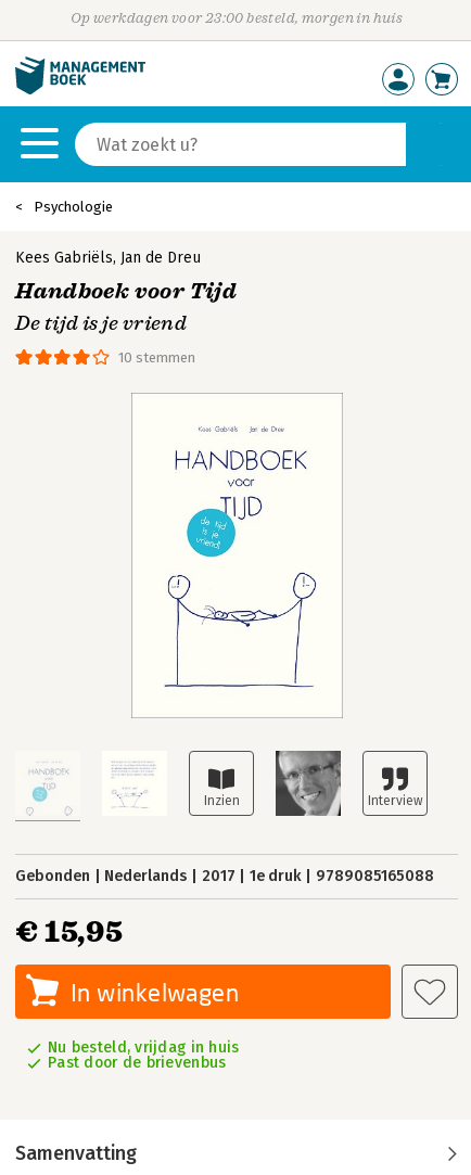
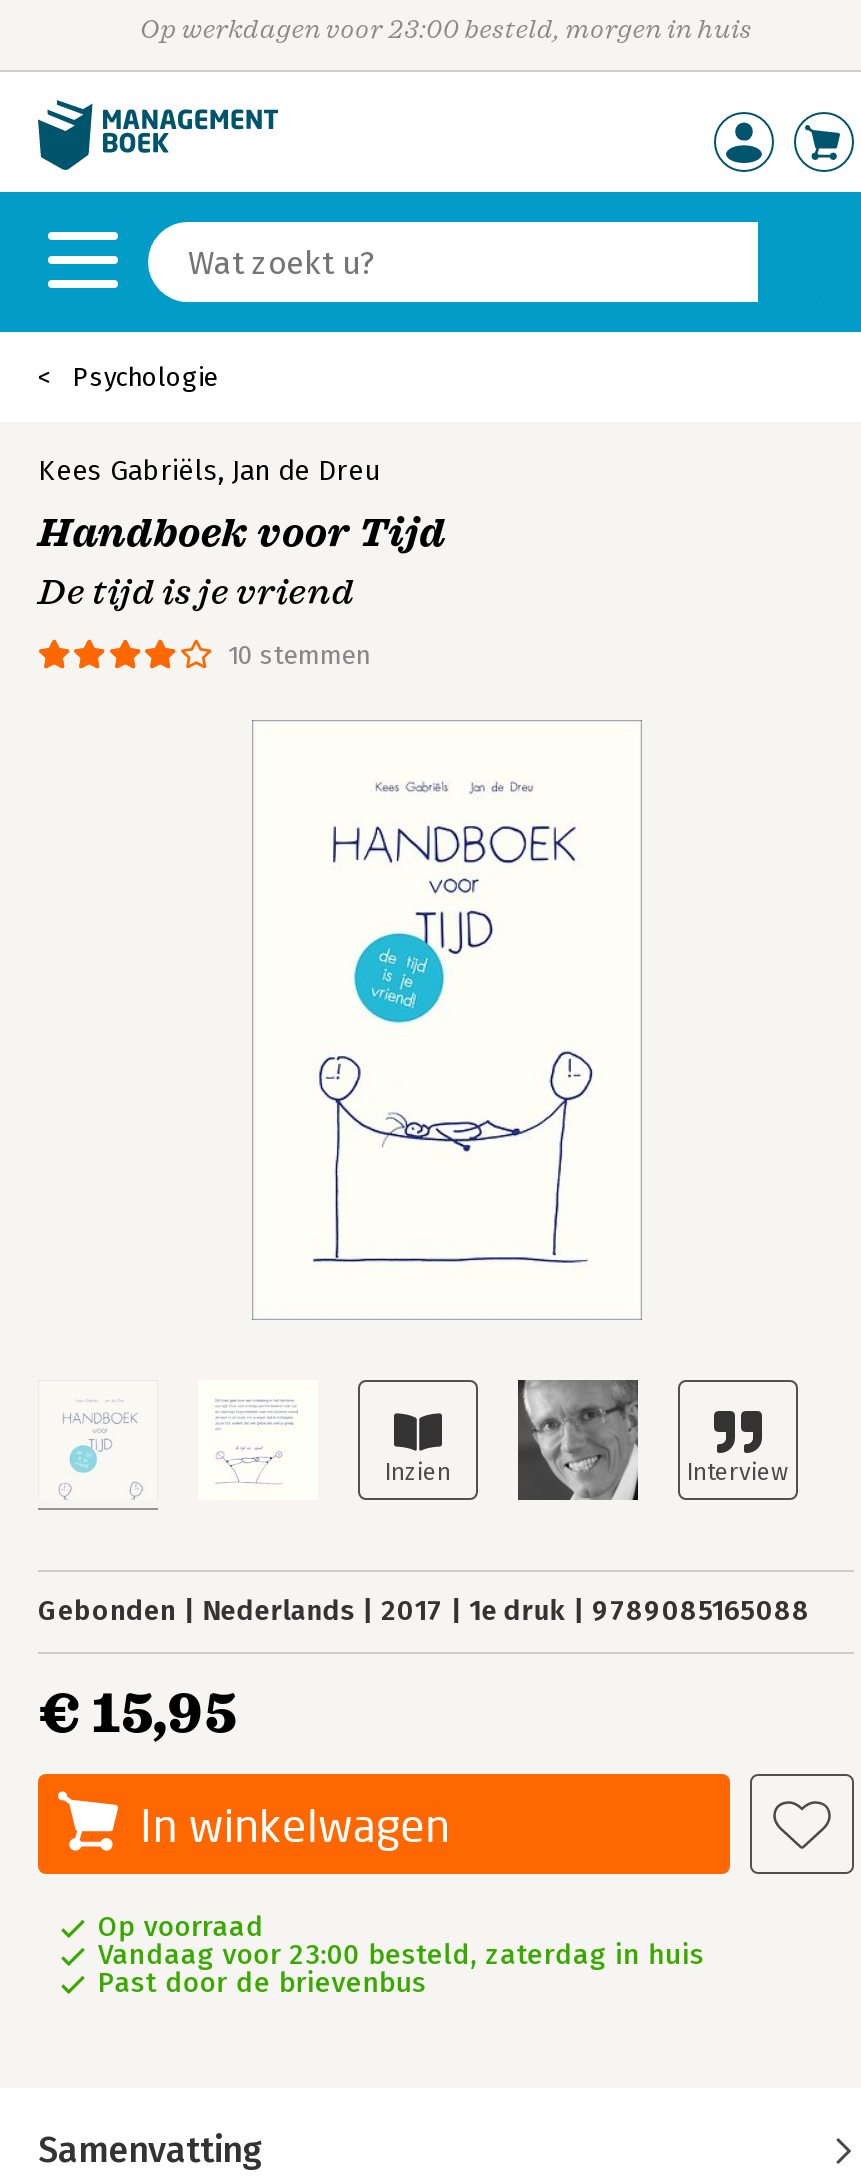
[48,1038,239,1057] Nu besteld, vrijdag in huis -> [98,1910,705,1972] Op voorraad | Vandaag voor 23:00 besteld, zaterdag in huis

